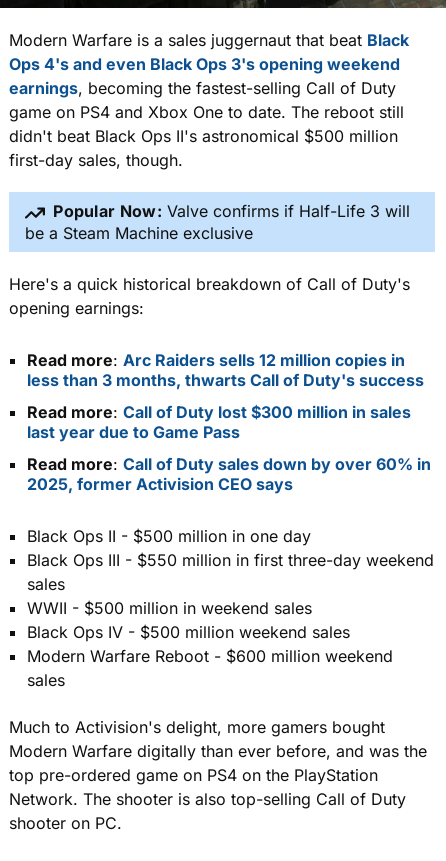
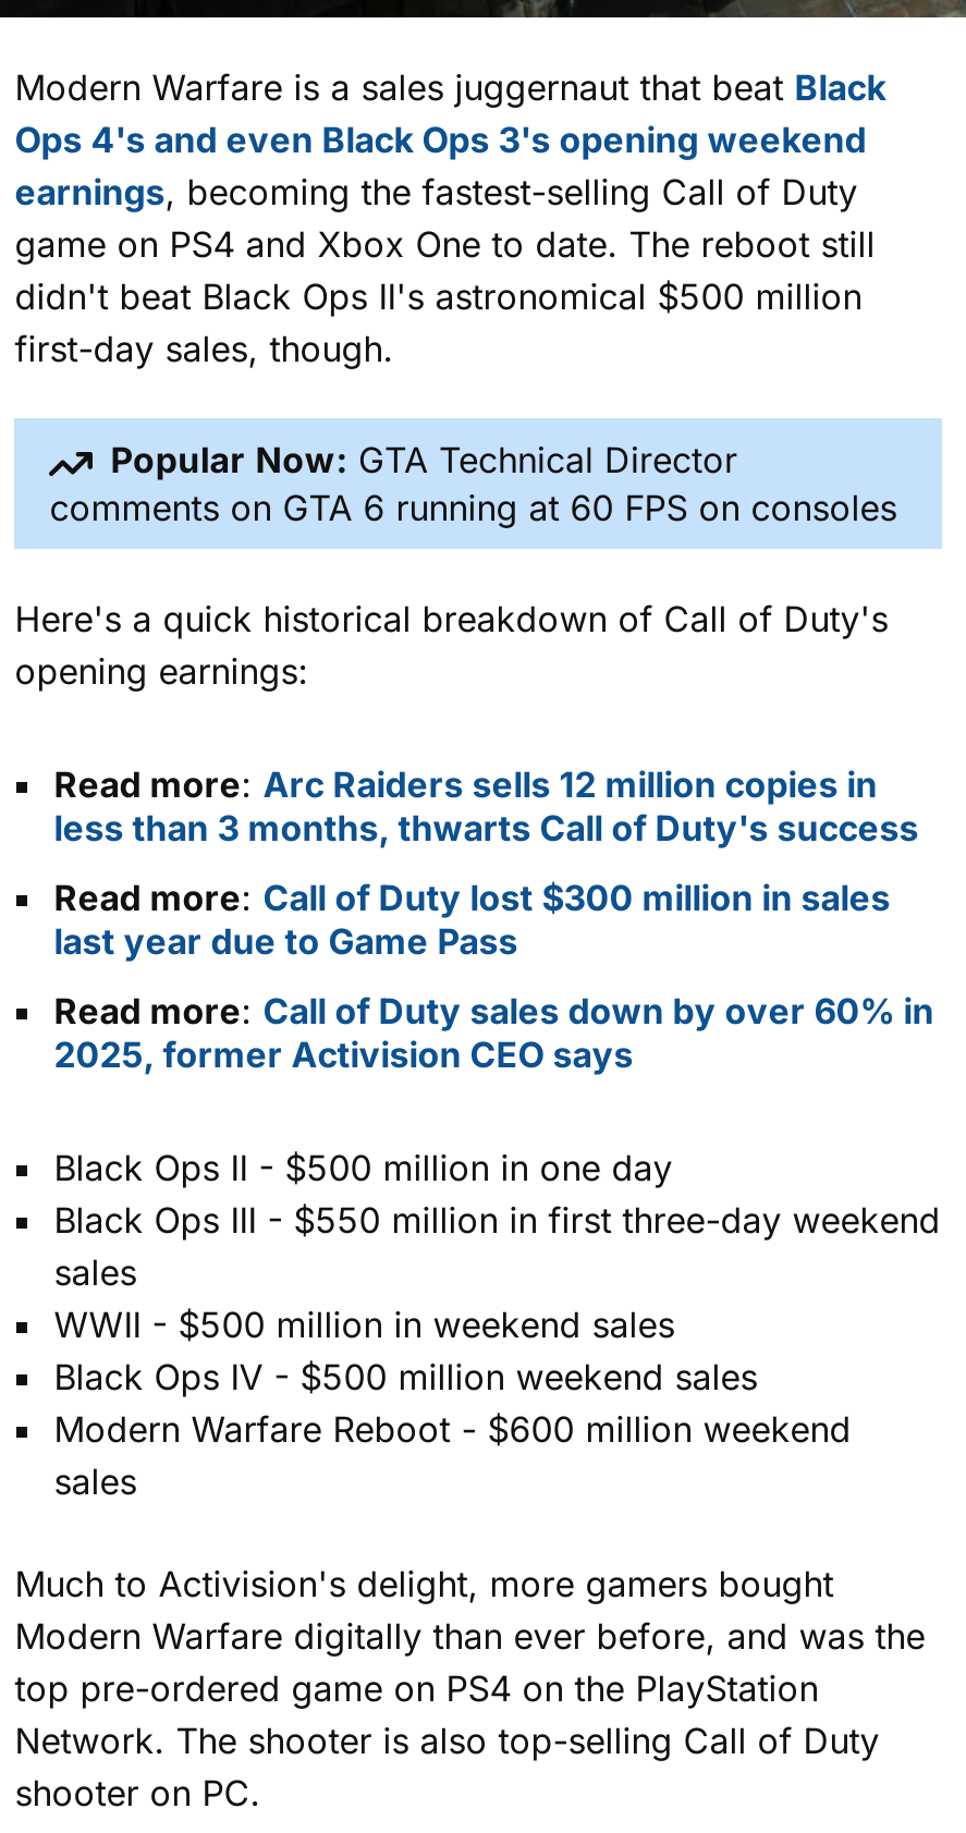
[25,201,410,243] Popular Now: Valve confirms if Half-Life 3 will | be a Steam Machine exclusive -> [49,438,897,529] Popular Now: GTA Technical Director | comments on GTA 6 running at 60 FPS on consoles

